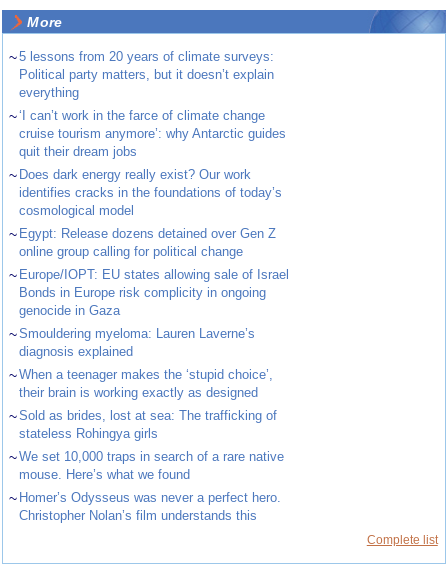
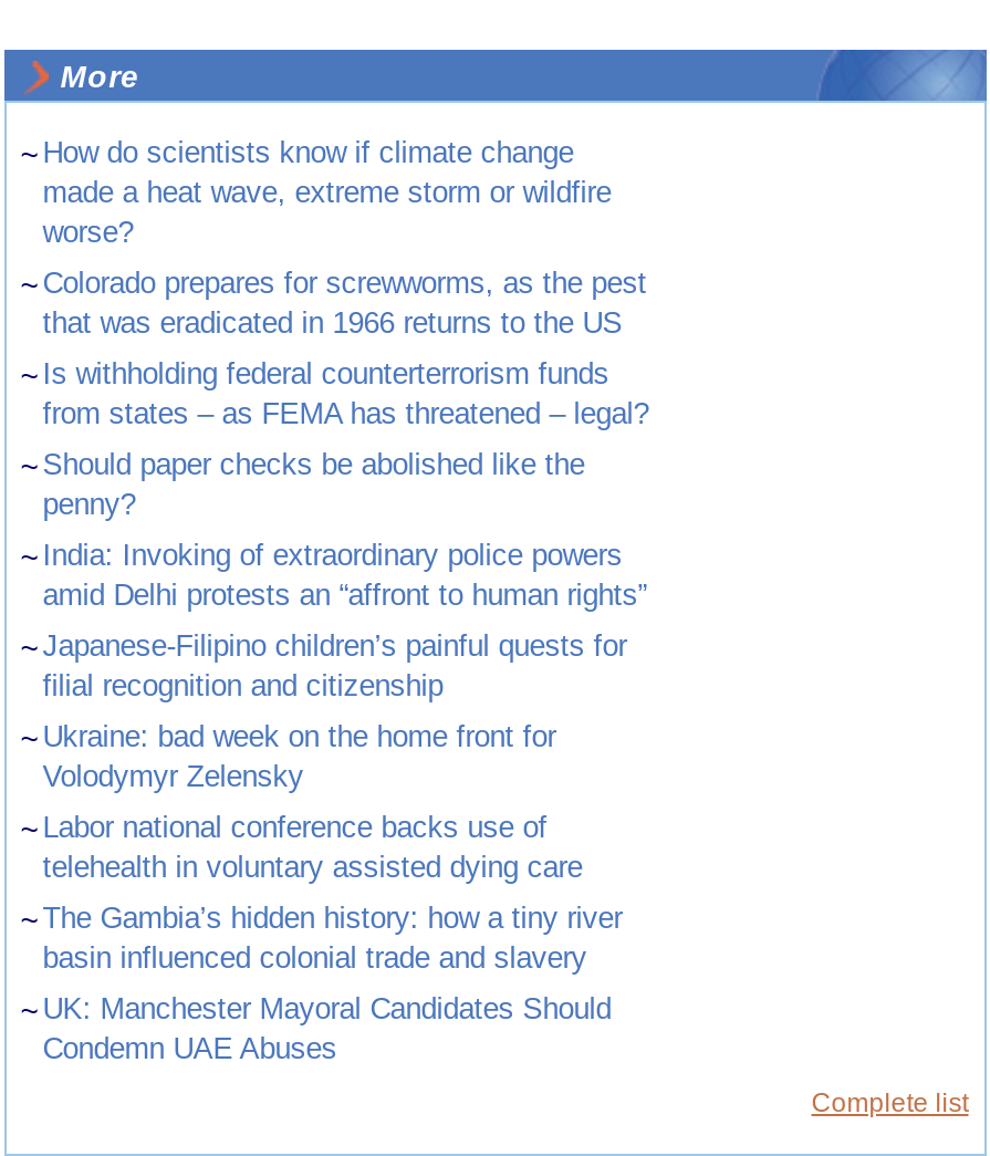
[9,49,274,100] ~ 5 lessons from 20 years of climate surveys: | Political party matters, but it doesn’t explain | everything -> [20,137,611,250] ~ How do scientists know if climate change | made a heat wave, extreme storm or wildfire | worse?
[9,108,286,159] ~ ‘I can’t work in the farce of climate change | cruise tourism anymore’: why Antarctic guides | quit their dream jobs -> [20,268,646,341] ~ Colorado prepares for screwworms, as the pest | that was eradicated in 1966 returns to the US
[9,167,282,218] ~ Does dark energy really exist? Our work | identifies cracks in the foundations of today’s | cosmological model -> [20,358,649,431] ~ Is withholding federal counterterrorism funds | from states – as FEMA has threatened – legal?
[9,226,276,259] ~ Egypt: Release dozens detained over Gen Z | online group calling for political change -> [20,449,584,522] ~ Should paper checks be abolished like the | penny?
[9,267,289,318] ~ Europe/IOPT: EU states allowing sale of Israel | Bonds in Europe risk complicity in ongoing | genocide in Gaza -> [20,540,646,613] ~ India: Invoking of extraordinary police powers | amid Delhi protests an “affront to human rights”
[9,326,255,359] ~ Smouldering myeloma: Lauren Laverne’s | diagnosis explained -> [20,631,627,704] ~ Japanese-Filipino children’s painful quests for | filial recognition and citizenship
[9,367,273,400] ~ When a teenager makes the ‘stupid choice’, | their brain is working exactly as designed -> [20,721,556,794] ~ Ukraine: bad week on the home front for | Volodymyr Zelensky
[9,408,277,441] ~ Sold as brides, lost at sea: The trafficking of | stateless Rohingya girls -> [20,812,582,885] ~ Labor national conference backs use of | telehealth in voluntary assisted dying care
[9,449,284,482] ~ We set 10,000 traps in search of a rare native | mouse. Here’s what we found -> [20,903,622,976] ~ The Gambia’s hidden history: how a tiny river | basin influenced colonial trade and slavery
[9,490,281,523] ~ Homer’s Odysseus was never a perfect hero. | Christopher Nolan’s film understands this -> [20,993,611,1066] ~ UK: Manchester Mayoral Candidates Should | Condemn UAE Abuses

